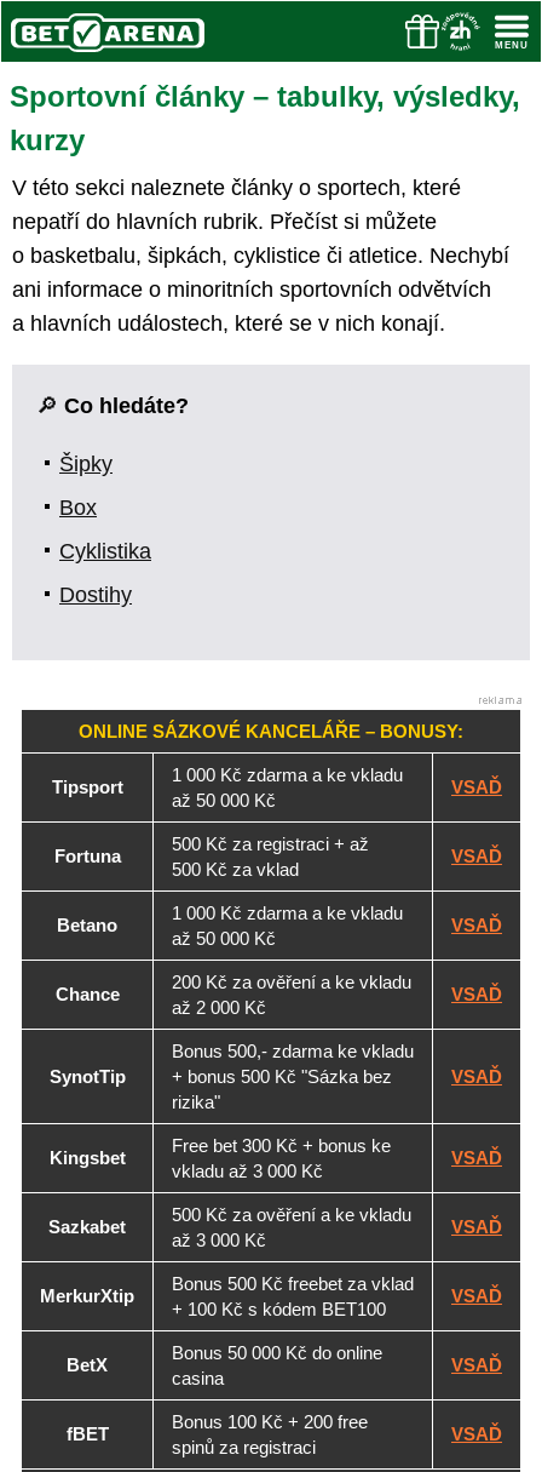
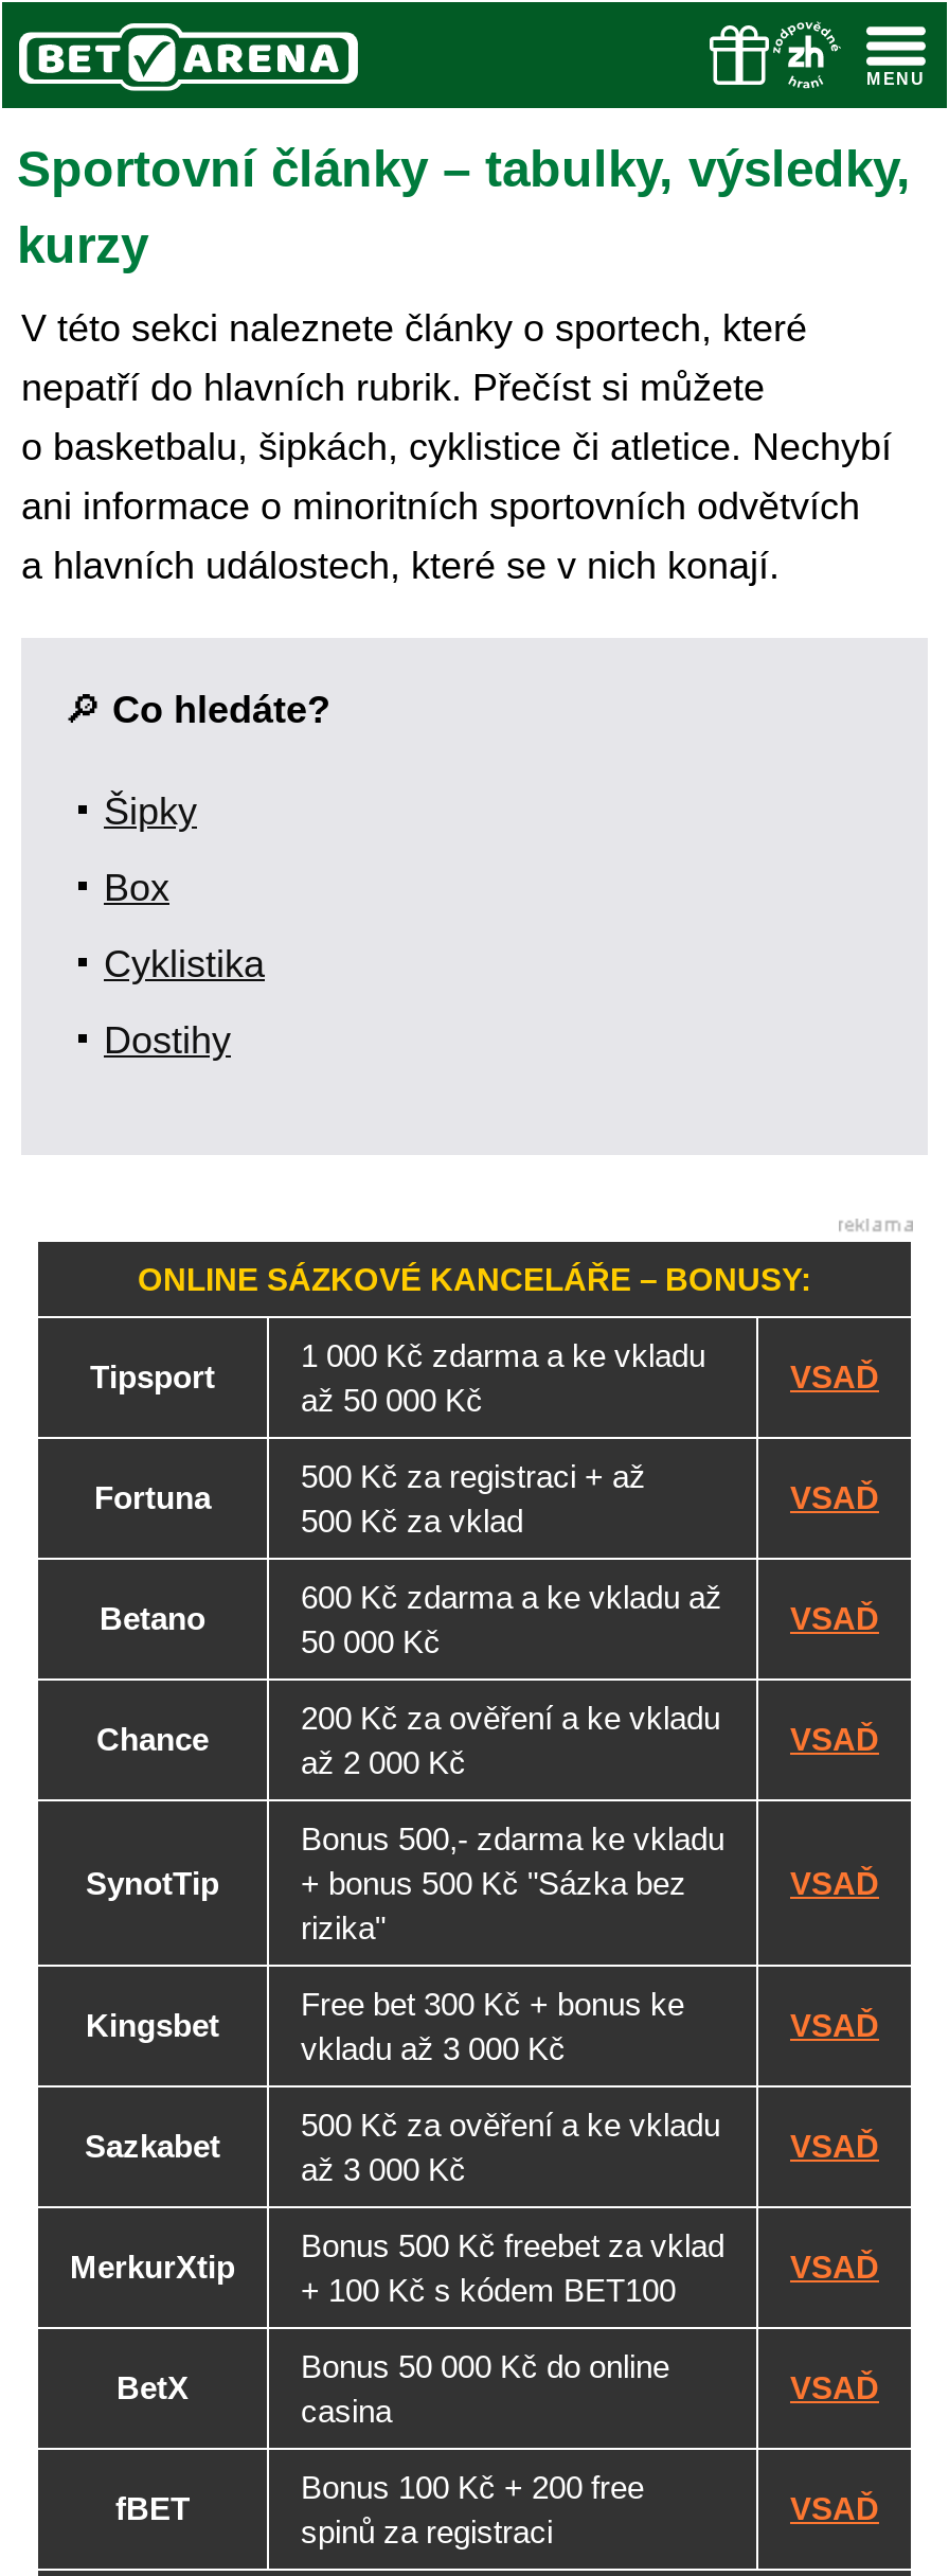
[172,903,403,949] 1 000 Kč zdarma a ke vkladu | až 50 000 Kč -> [301,1579,722,1659] 600 Kč zdarma a ke vkladu až | 50 000 Kč

